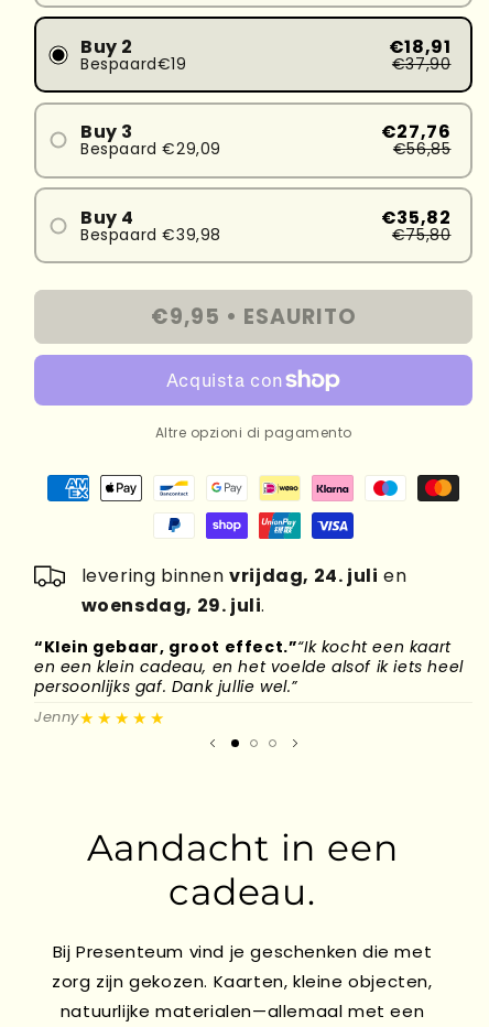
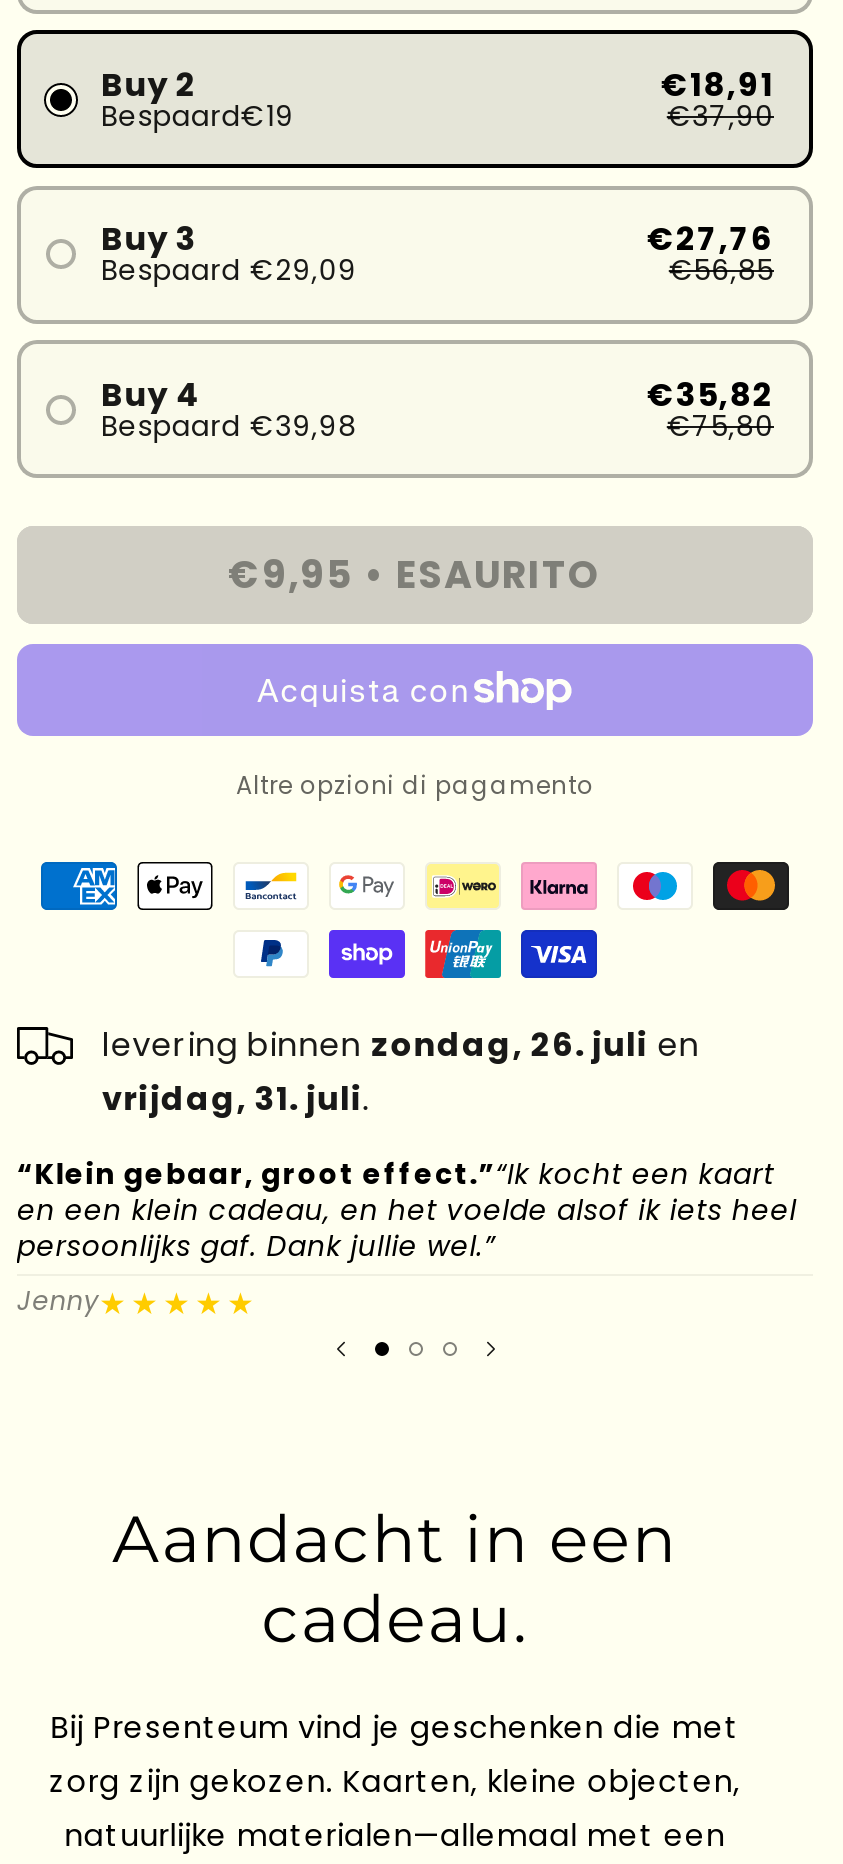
[81,564,407,589] levering binnen vrijdag, 24. juli en -> [102,1023,700,1069] levering binnen zondag, 26. juli en
[81,593,265,619] woensdag, 29. juli. -> [102,1077,370,1123] vrijdag, 31. juli.

